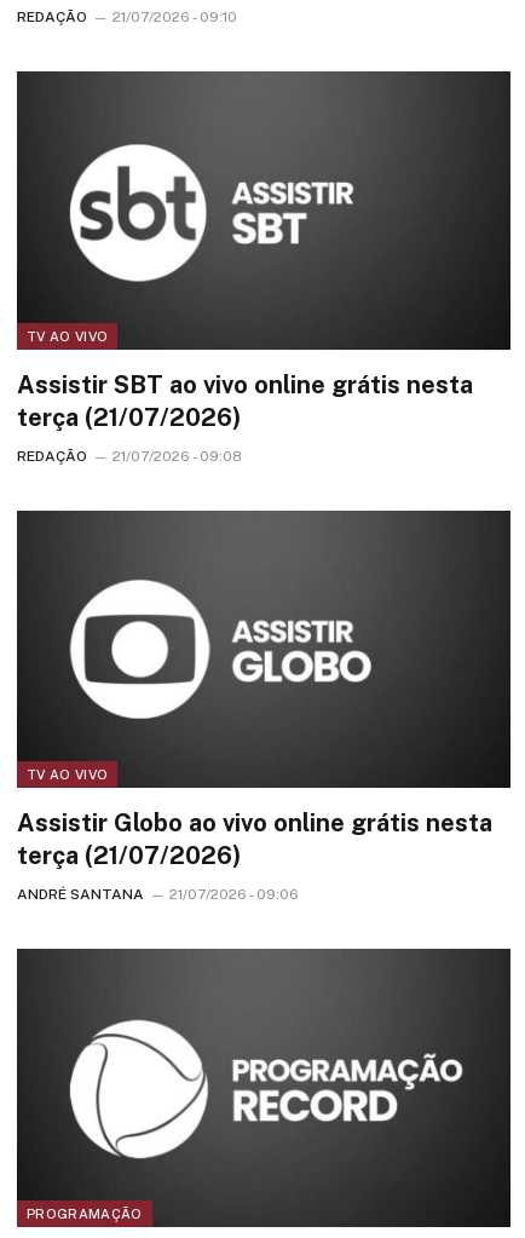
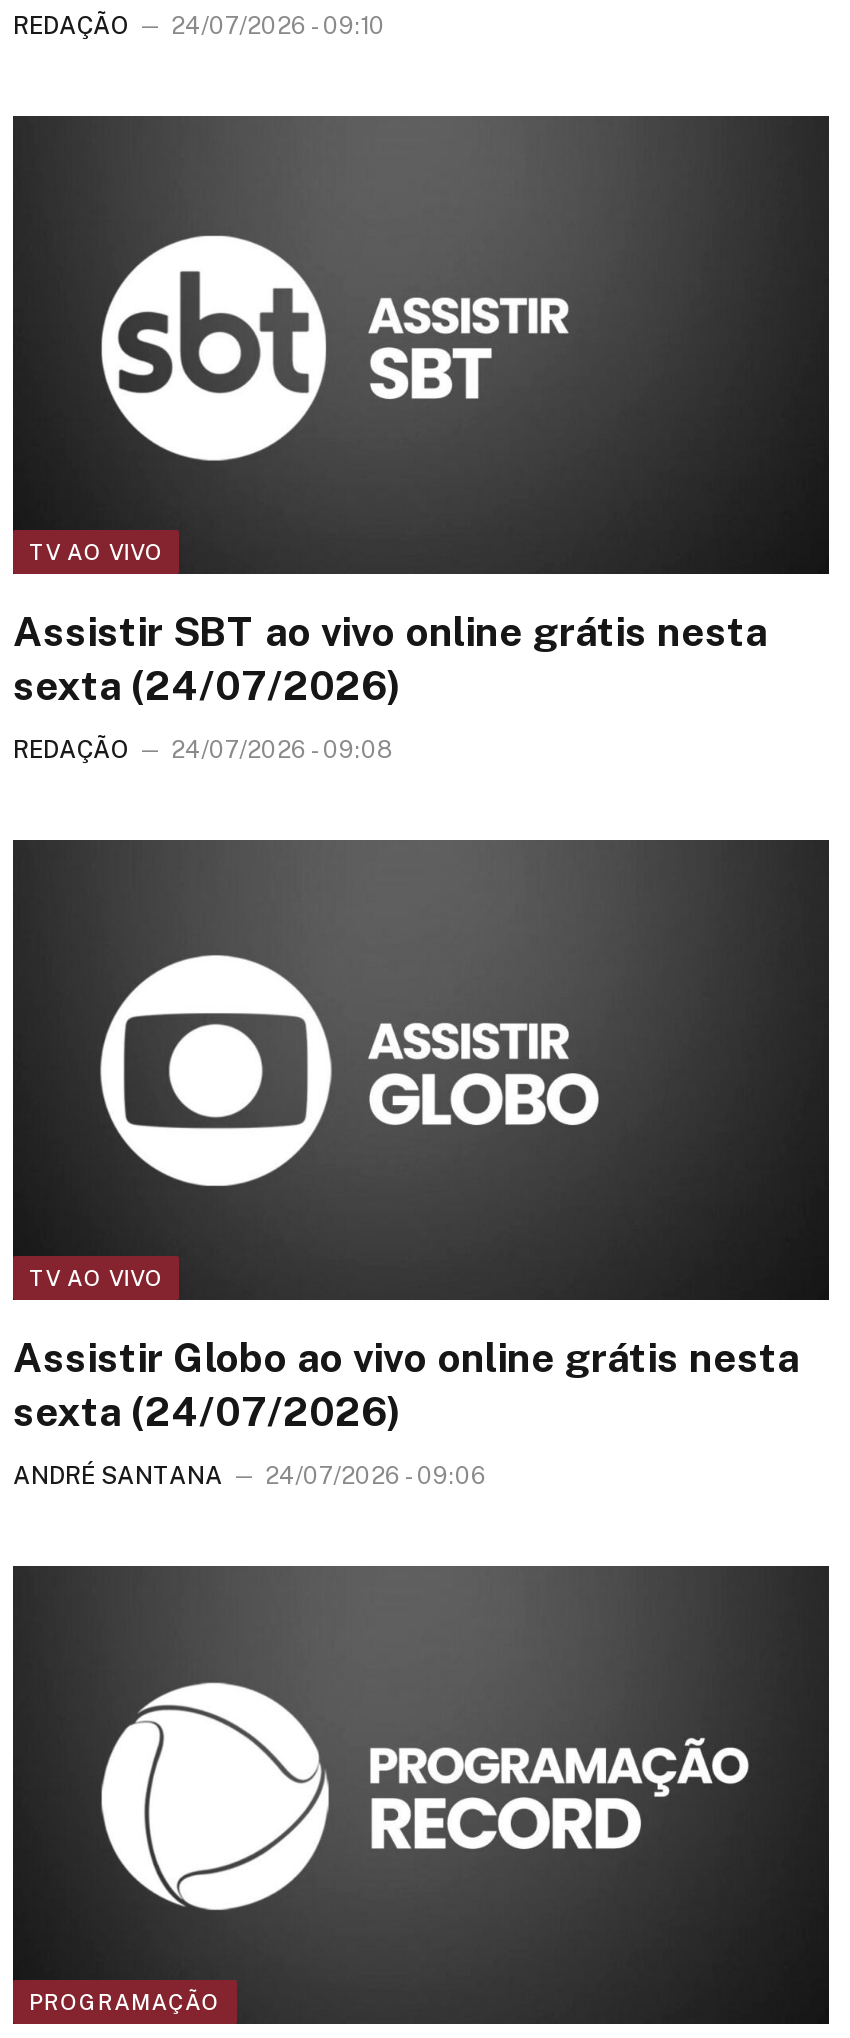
[17,8,237,25] REDAÇÃO 21/07/2026 - 09:10 -> [13,11,385,39] REDAÇÃO 24/07/2026 - 09:10
[17,402,241,431] terça (21/07/2026) -> [13,662,401,710] sexta (24/07/2026)
[17,447,242,464] REDAÇÃO 21/07/2026 - 09:08 -> [13,736,393,764] REDAÇÃO 24/07/2026 - 09:08
[17,841,241,870] terça (21/07/2026) -> [13,1387,401,1435] sexta (24/07/2026)
[17,886,299,903] ANDRÉ SANTANA 21/07/2026 - 09:06 -> [13,1461,487,1489] ANDRÉ SANTANA 24/07/2026 - 09:06

